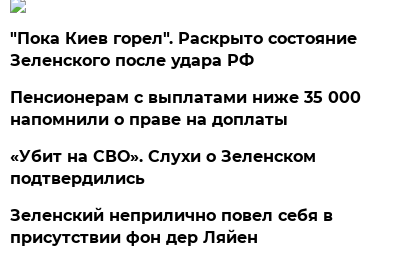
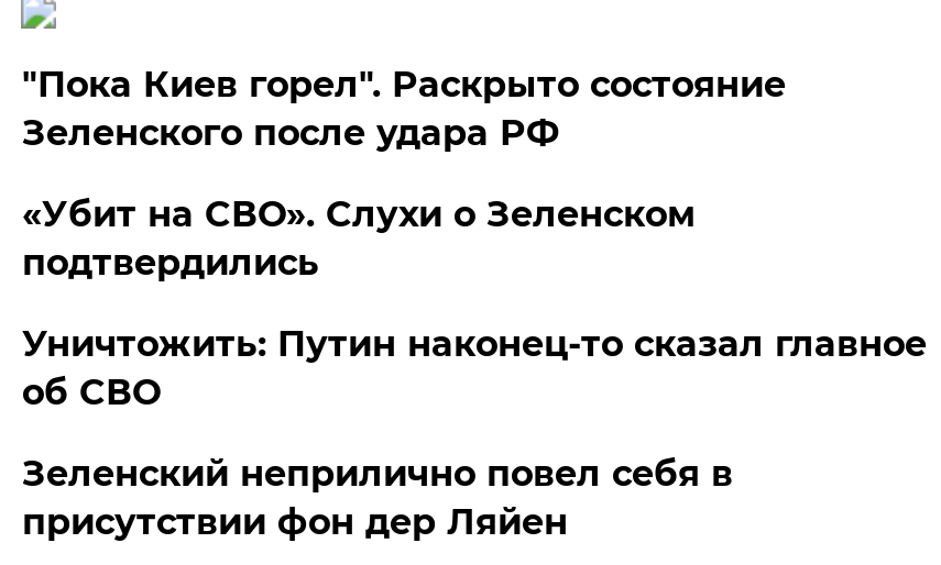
[10,88,361,129] Пенсионерам с выплатами ниже 35 000 | напомнили о праве на доплаты -> none
moved [10,147,316,188] -> [22,195,695,285]: «Убит на СВО». Слухи о Зеленском | подтвердились
none -> [22,324,926,414] Уничтожить: Путин наконец-то сказал главное | об СВО

